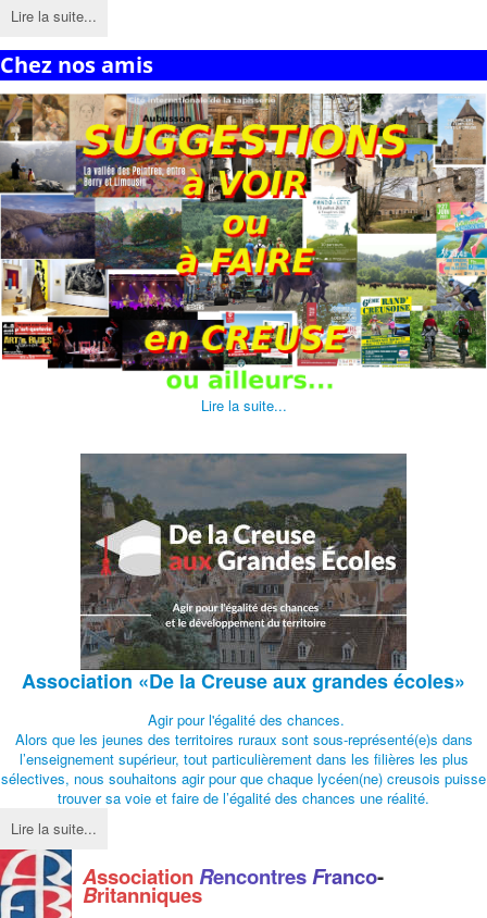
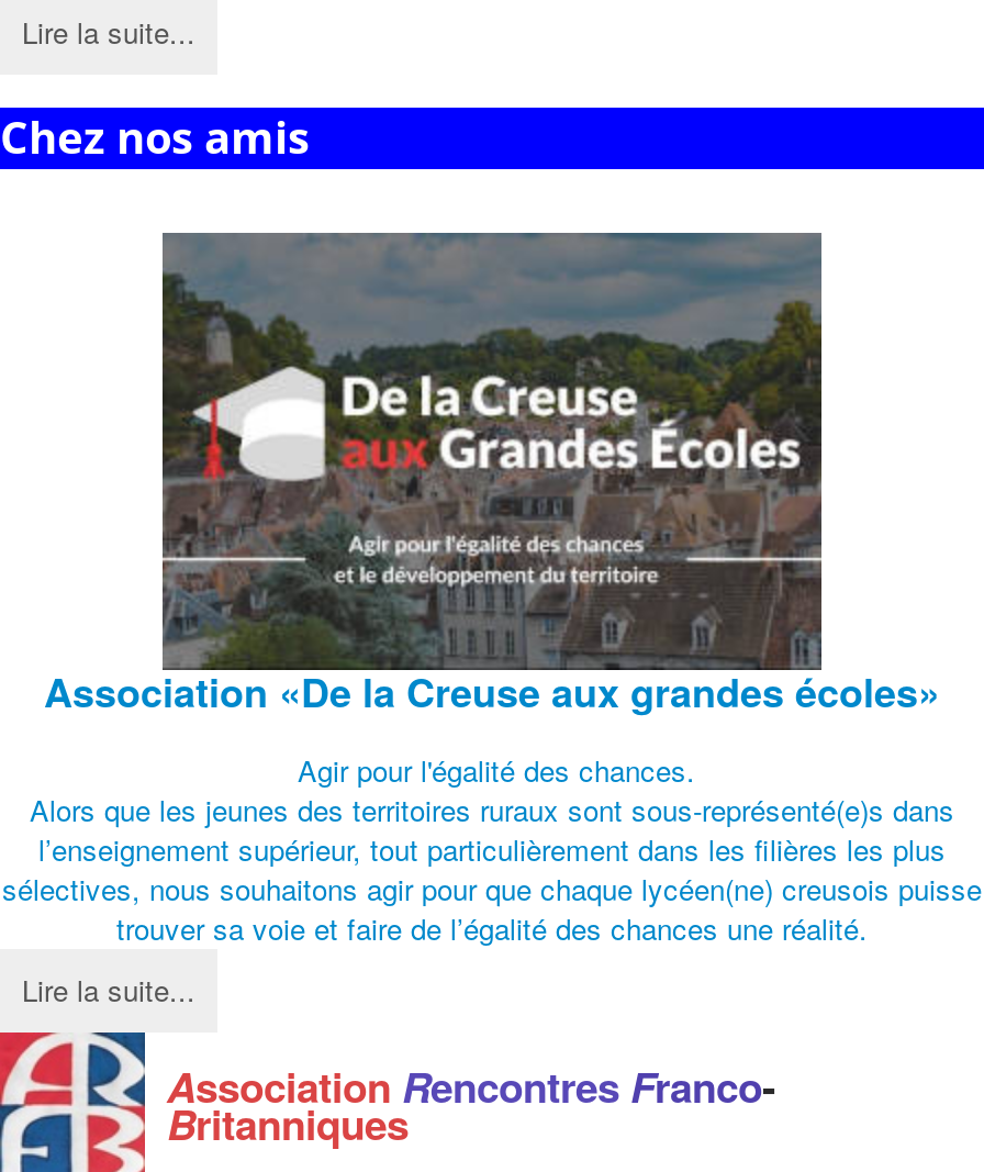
[3,92,484,415] [image] | Lire la suite... -> none

